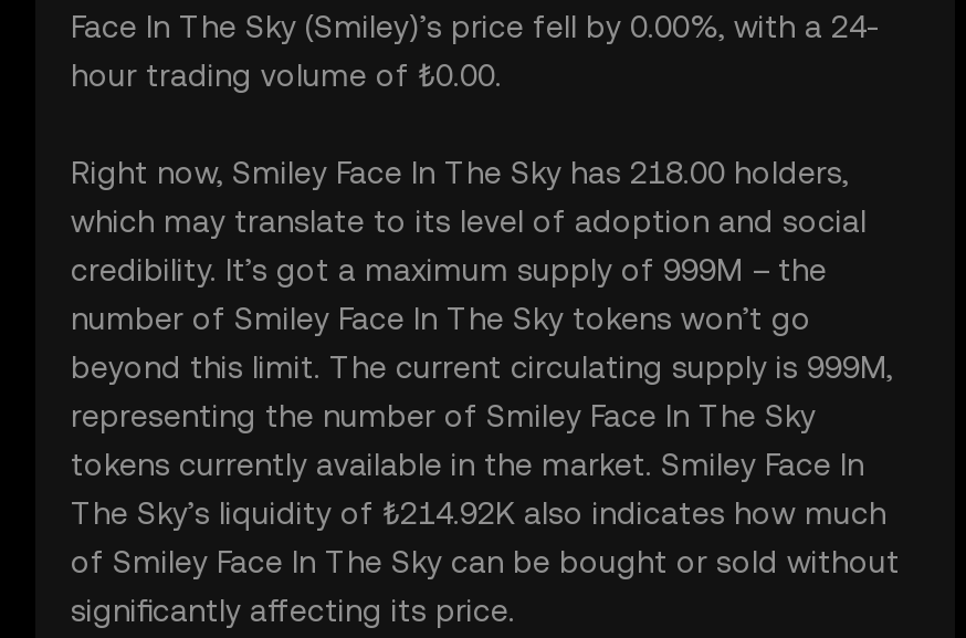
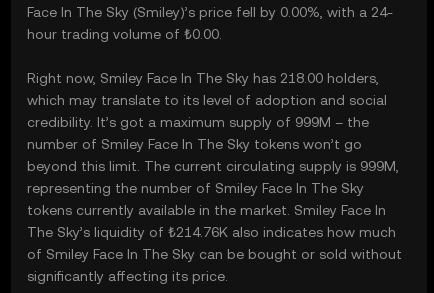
[71,495,886,531] The Sky’s liquidity of ₺214.92K also indicates how much -> [27,224,396,240] The Sky’s liquidity of ₺214.76K also indicates how much

